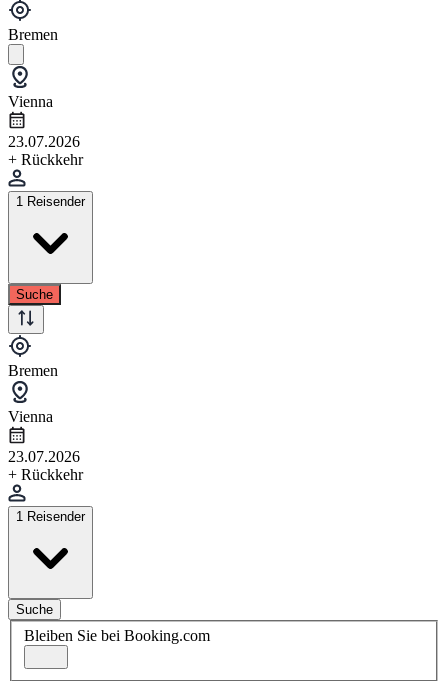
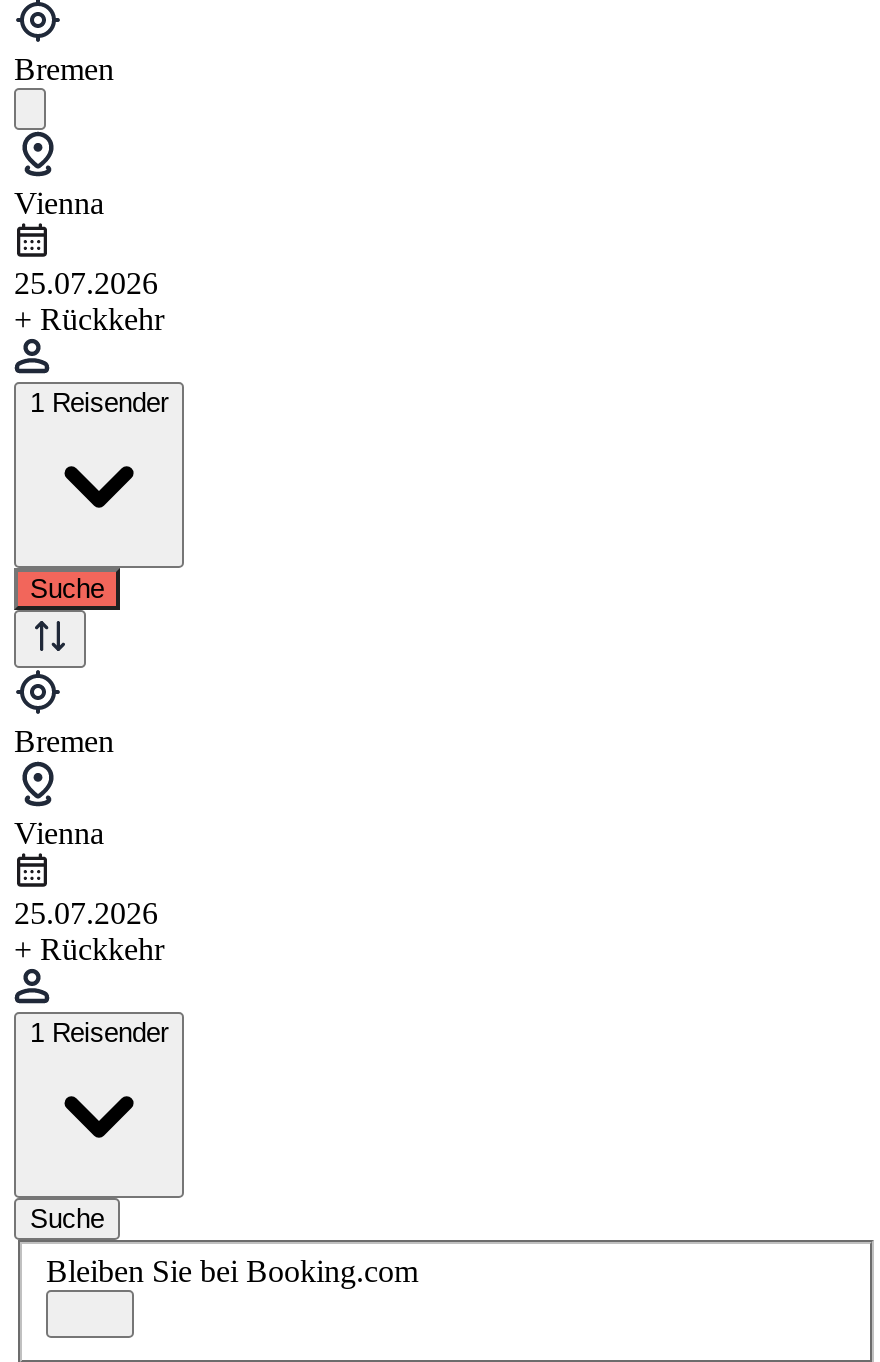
[8,133,80,150] 23.07.2026 -> [14,266,158,300] 25.07.2026
[8,448,80,465] 23.07.2026 -> [14,896,158,930] 25.07.2026

